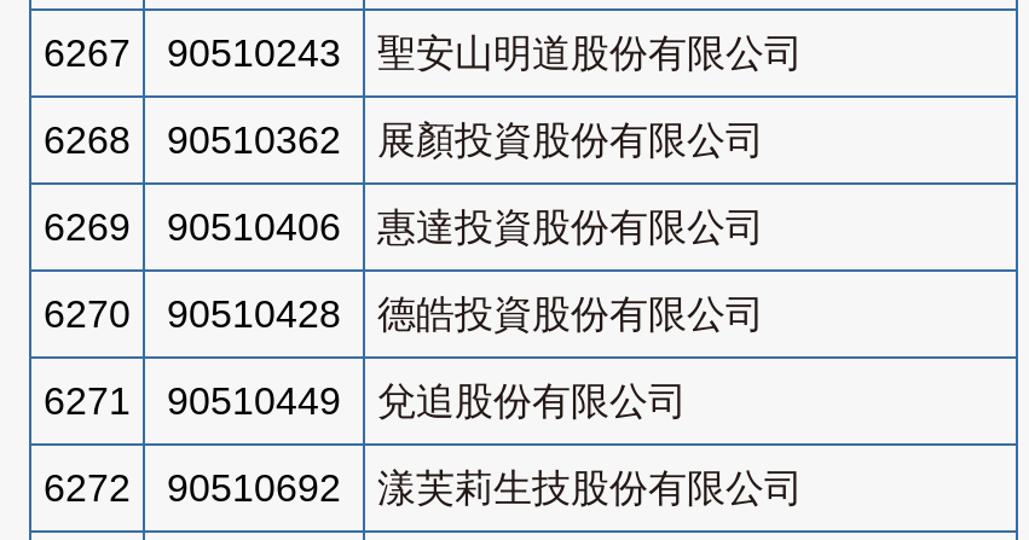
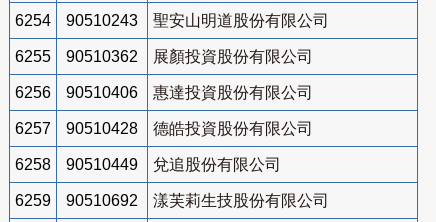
[44,32,803,73] 6267 90510243 聖安山明道股份有限公司 -> [15,12,329,29] 6254 90510243 聖安山明道股份有限公司
[44,119,764,160] 6268 90510362 展顏投資股份有限公司 -> [15,48,313,65] 6255 90510362 展顏投資股份有限公司
[44,206,764,247] 6269 90510406 惠達投資股份有限公司 -> [15,84,313,101] 6256 90510406 惠達投資股份有限公司
[44,293,764,334] 6270 90510428 德皓投資股份有限公司 -> [15,120,313,137] 6257 90510428 德皓投資股份有限公司
[44,380,687,421] 6271 90510449 兌追股份有限公司 -> [15,156,281,173] 6258 90510449 兌追股份有限公司
[44,467,803,508] 6272 90510692 漾芙莉生技股份有限公司 -> [15,192,329,209] 6259 90510692 漾芙莉生技股份有限公司

